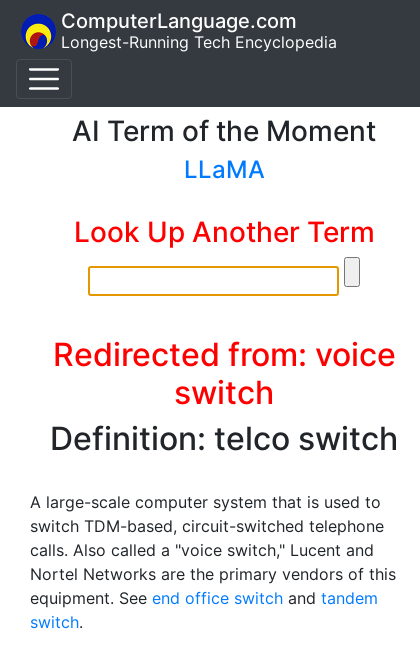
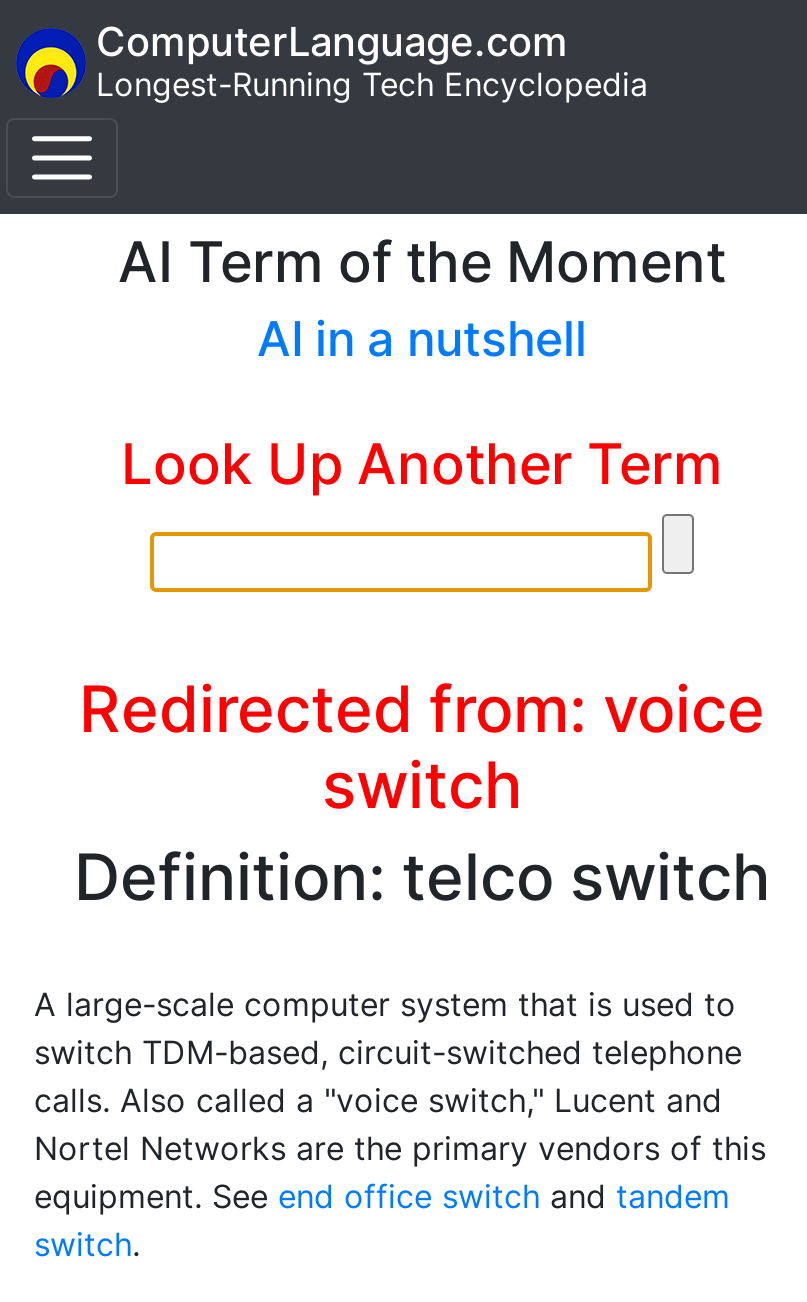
[183,155,264,184] LLaMA -> [257,310,587,368] AI in a nutshell

